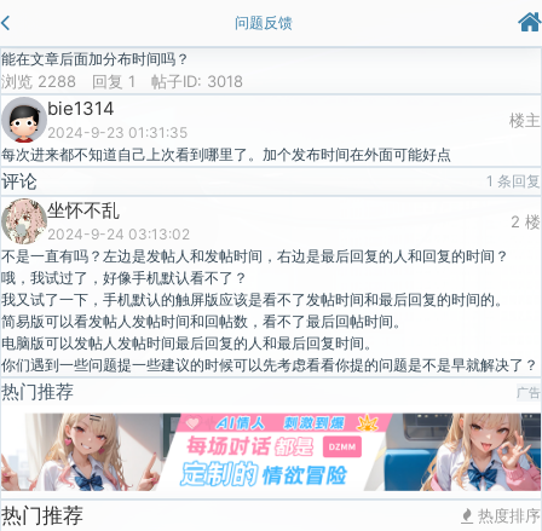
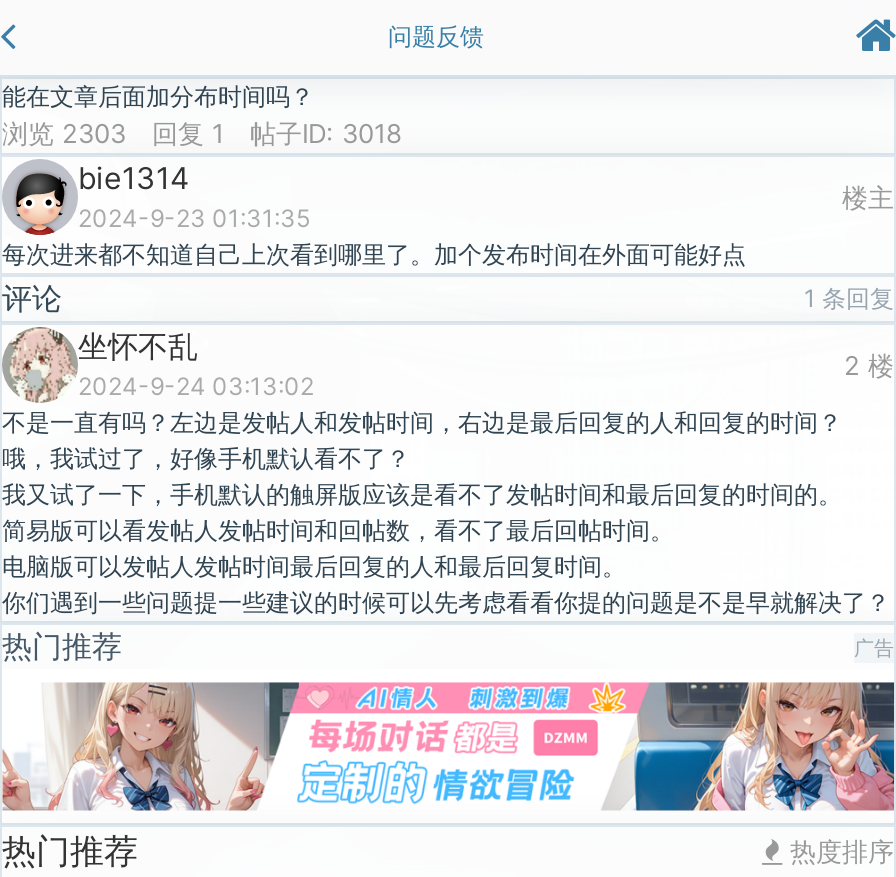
[1,71,243,91] 浏览 2288 回复 1 帖子ID: 3018 -> [2,117,402,149] 浏览 2303 回复 1 帖子ID: 3018

